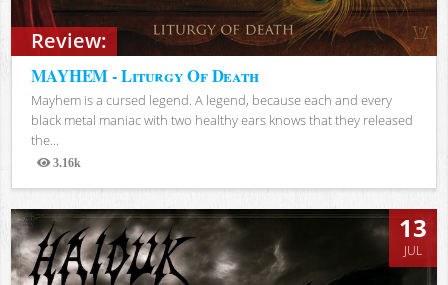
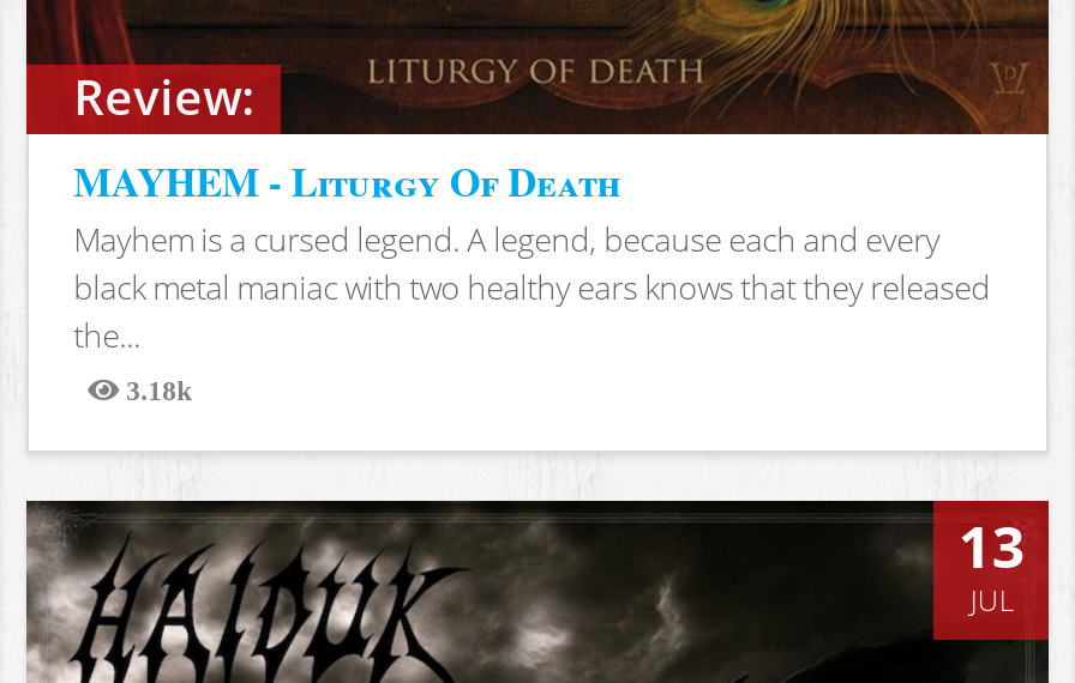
[50,157,81,168] 3.16k -> [119,376,194,403] 3.18k

